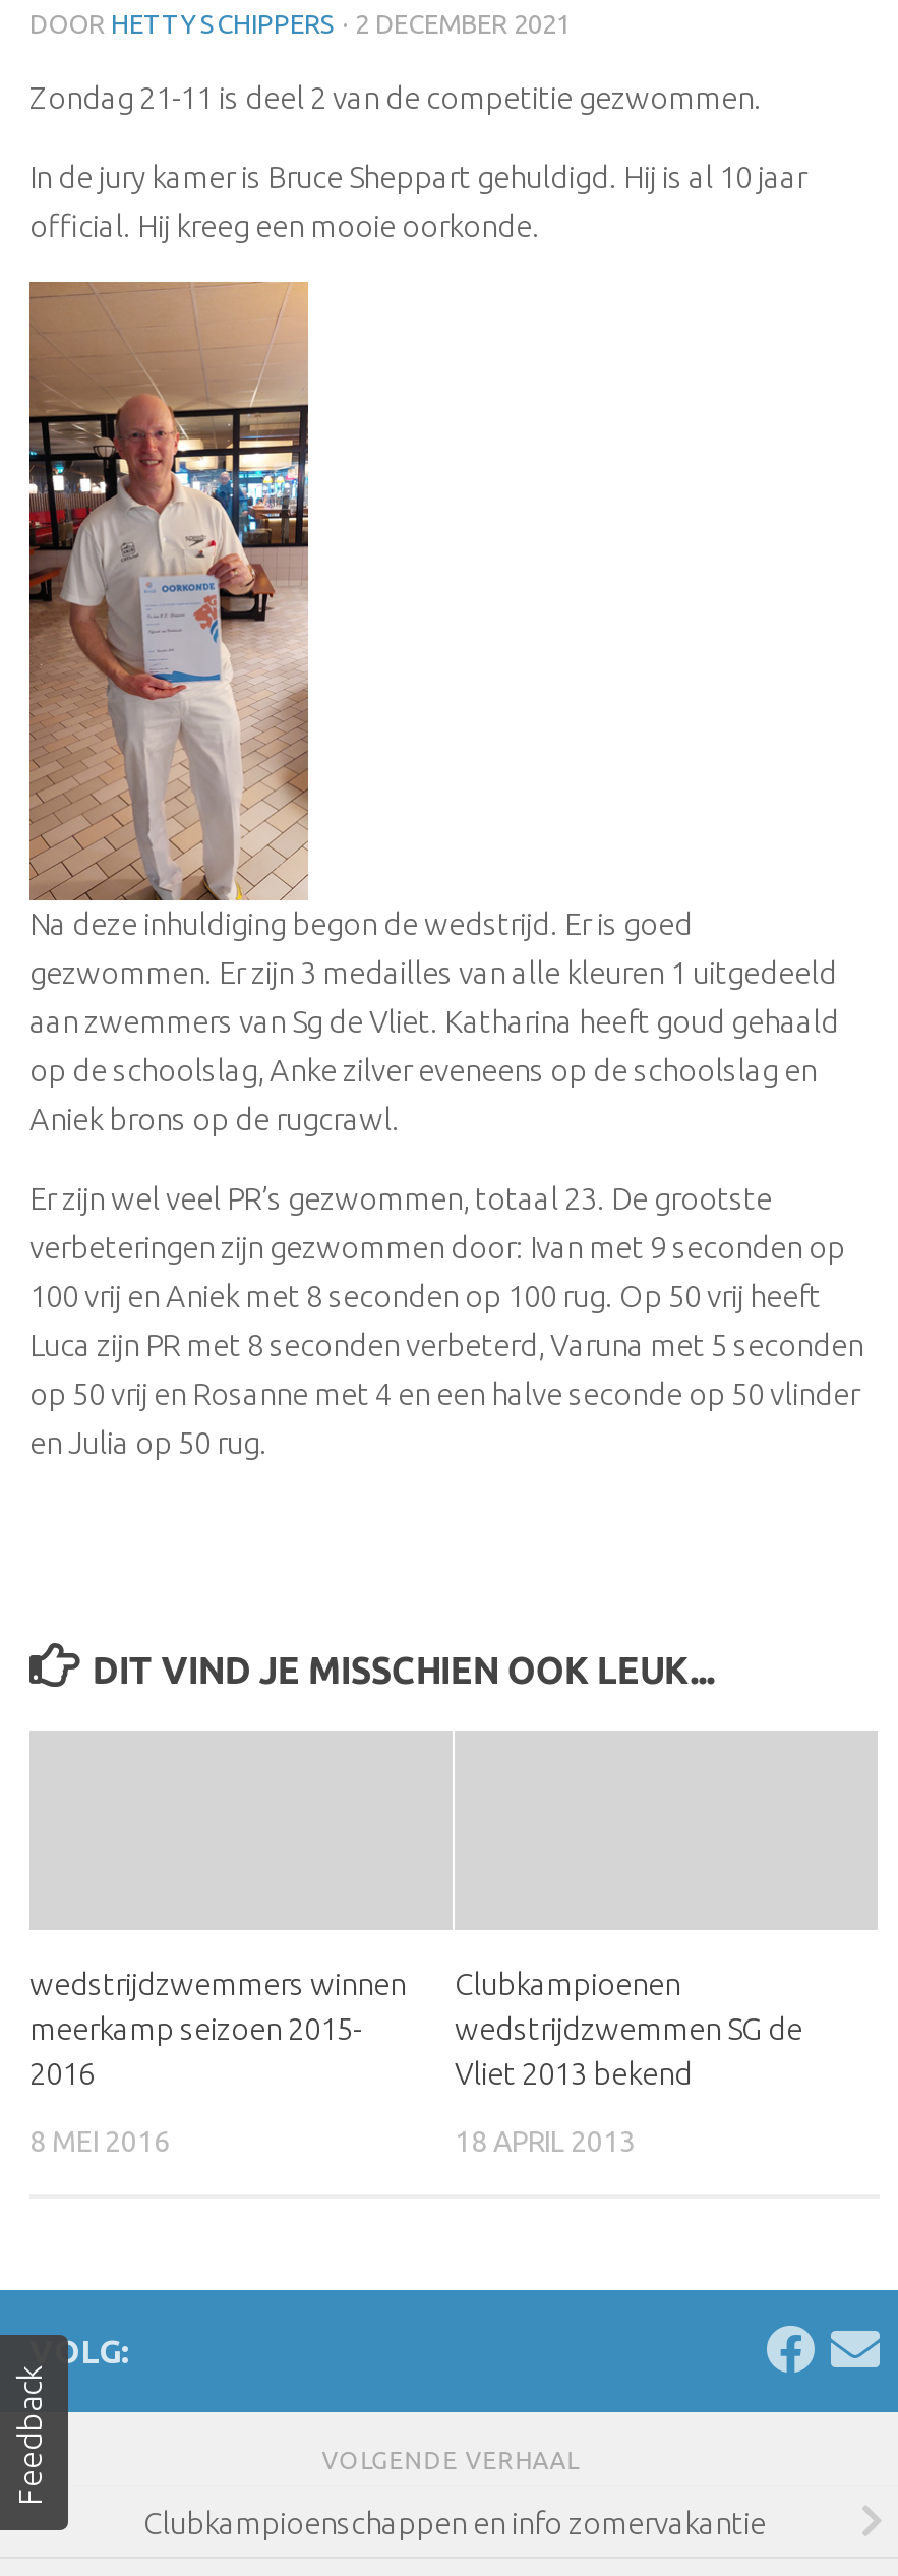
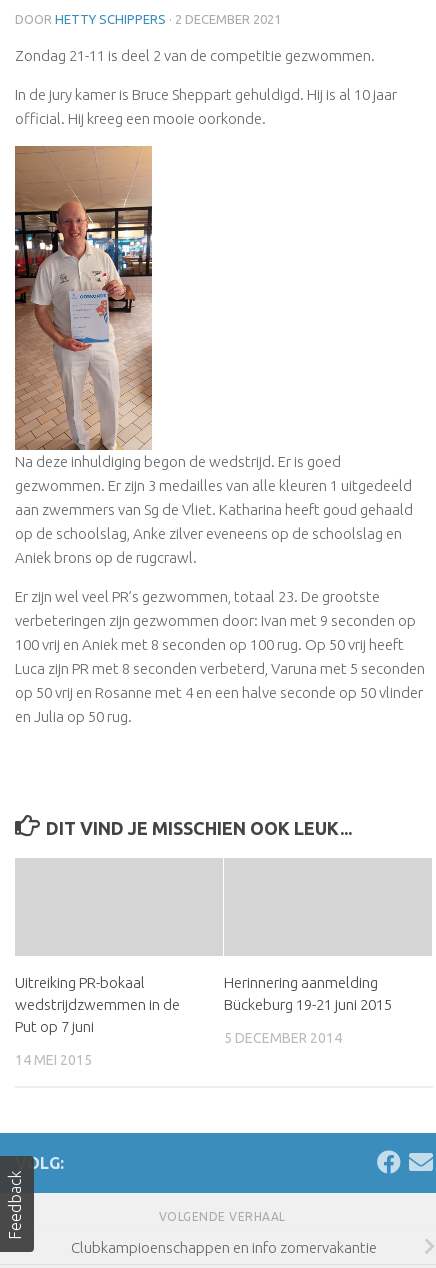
[29,1966,406,2090] wedstrijdzwemmers winnen | meerkamp seizoen 2015- | 2016 -> [15,974,180,1035] Uitreiking PR-bokaal | wedstrijdzwemmen in de | Put op 7 juni
[455,1966,802,2090] Clubkampioenen | wedstrijdzwemmen SG de | Vliet 2013 bekend -> [224,974,392,1013] Herinnering aanmelding | Bückeburg 19-21 juni 2015
[29,2124,170,2157] 8 MEI 2016 -> [15,1052,92,1068] 14 MEI 2015
[455,2124,636,2157] 18 APRIL 2013 -> [224,1030,342,1046] 5 DECEMBER 2014

